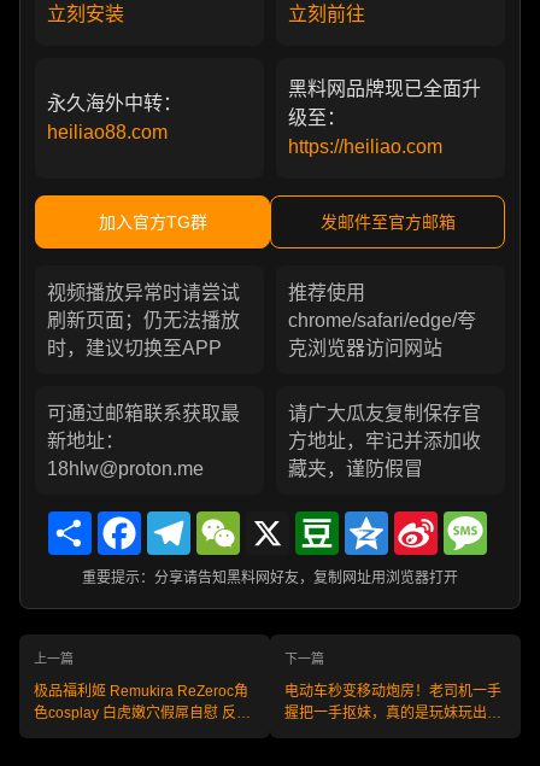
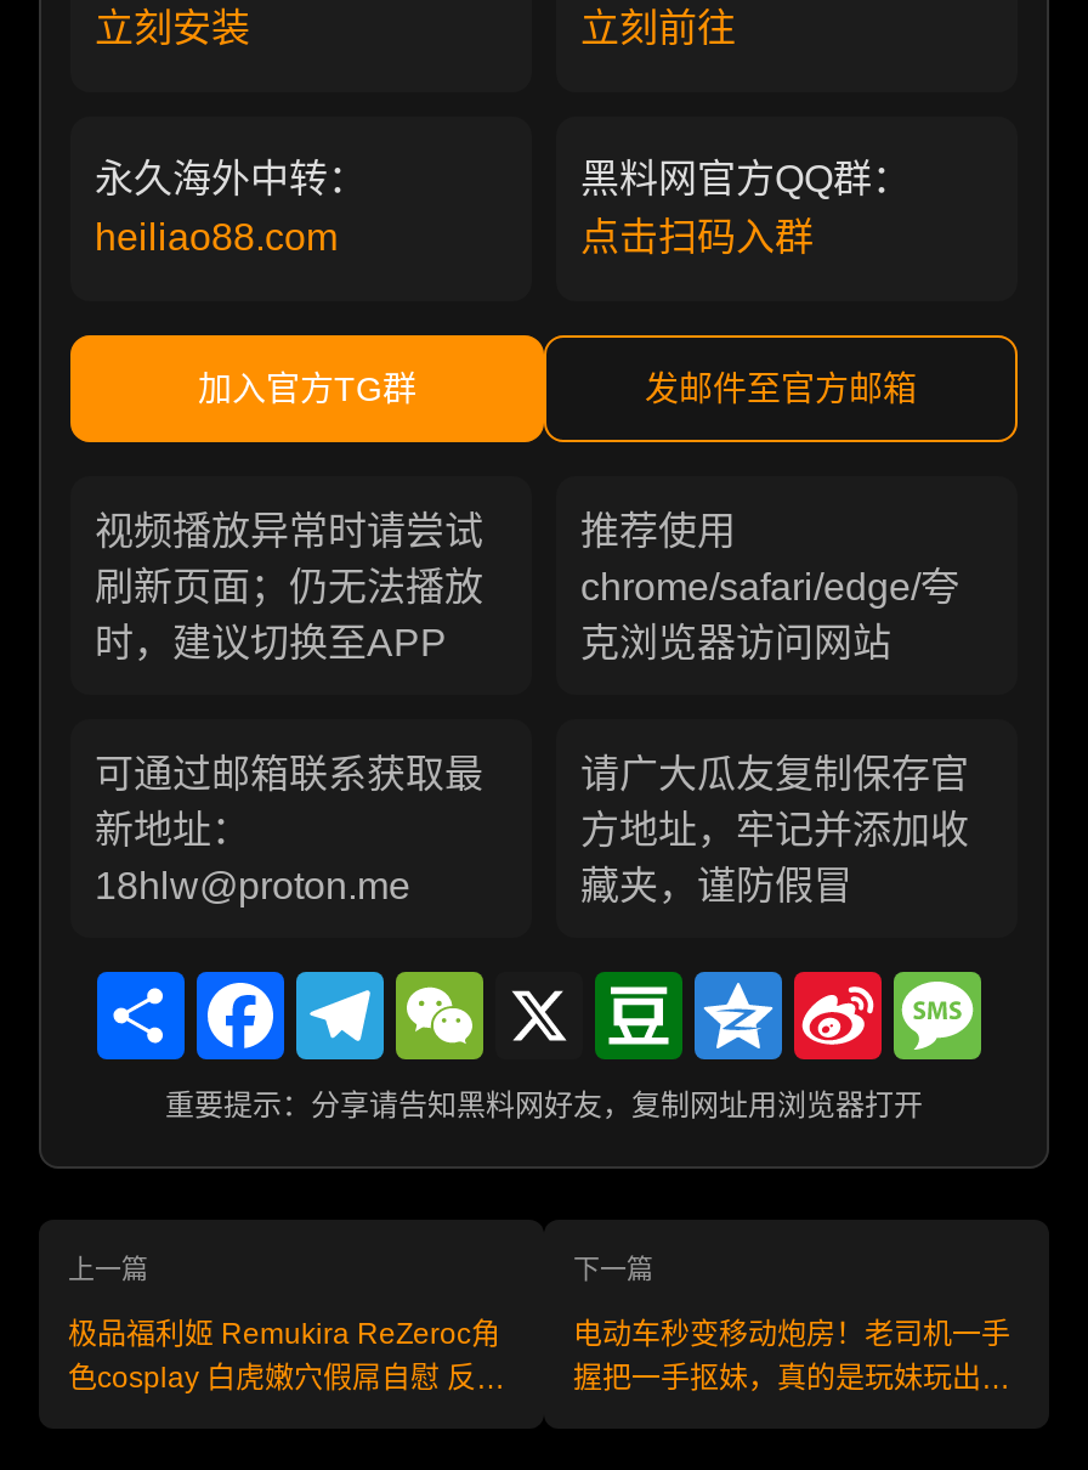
[288,79,481,157] 黑料网品牌现已全面升 | 级至： | https://heiliao.com -> [580,159,911,259] 黑料网官方QQ群： | 点击扫码入群

